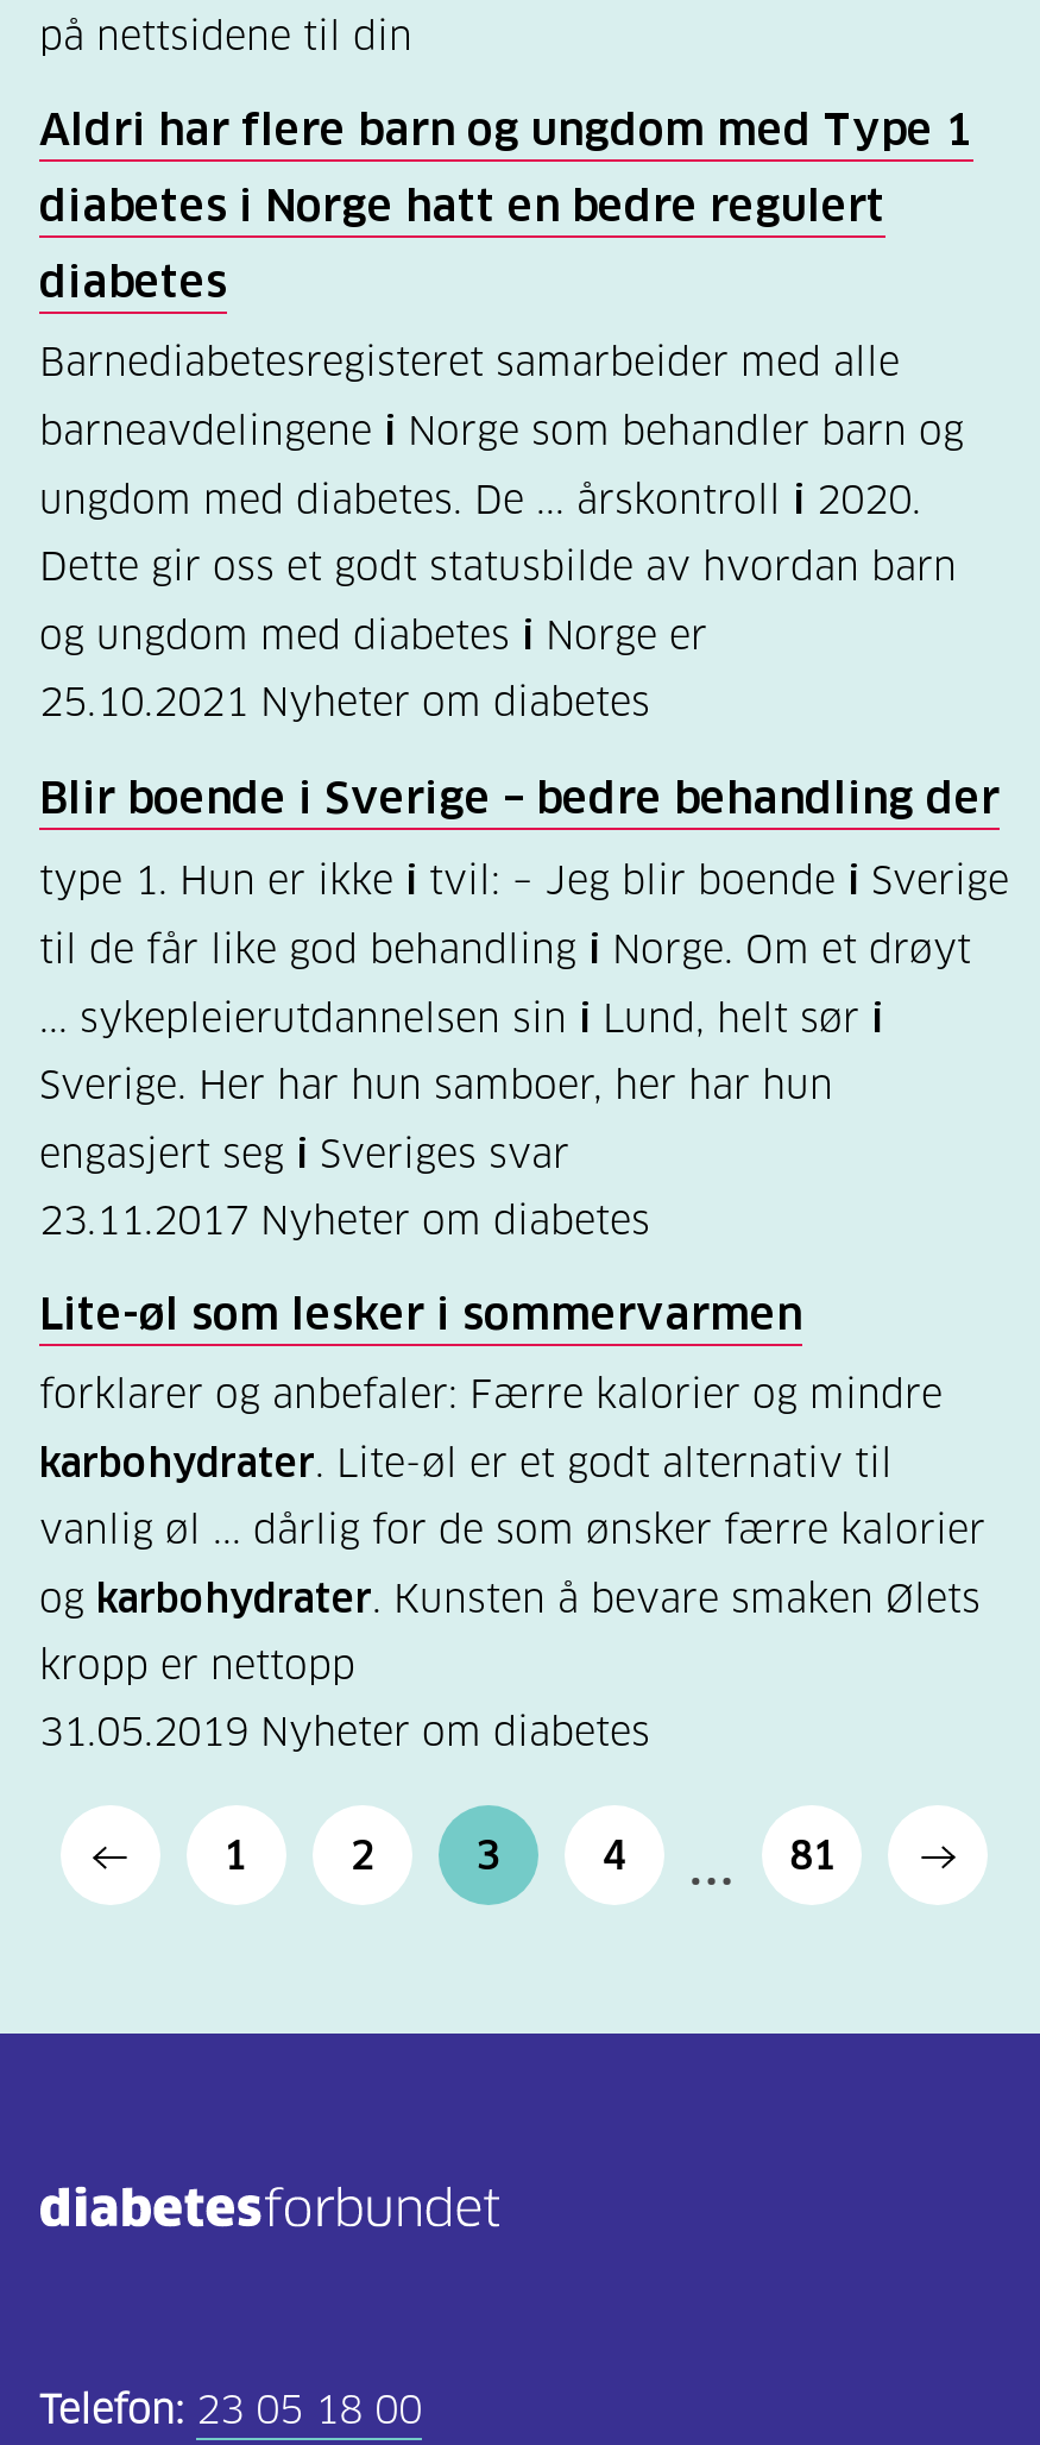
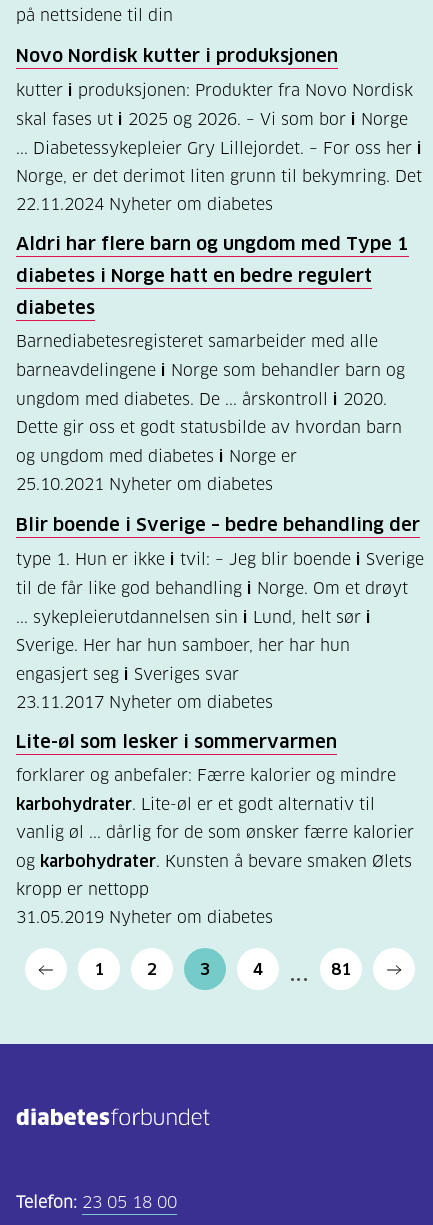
none -> [16,46,422,214] Novo Nordisk kutter i produksjonen | kutter i produksjonen: Produkter fra Novo Nordisk | skal fases ut i 2025 og 2026. – Vi som bor i Norge | ... Diabetessykepleier Gry Lillejordet. – For oss her i | Norge, er det derimot liten grunn til bekymring. Det | 22.11.2024 Nyheter om diabetes

